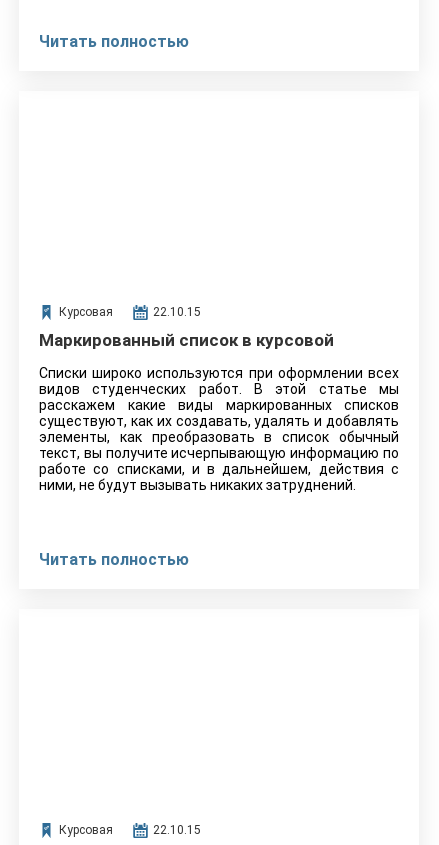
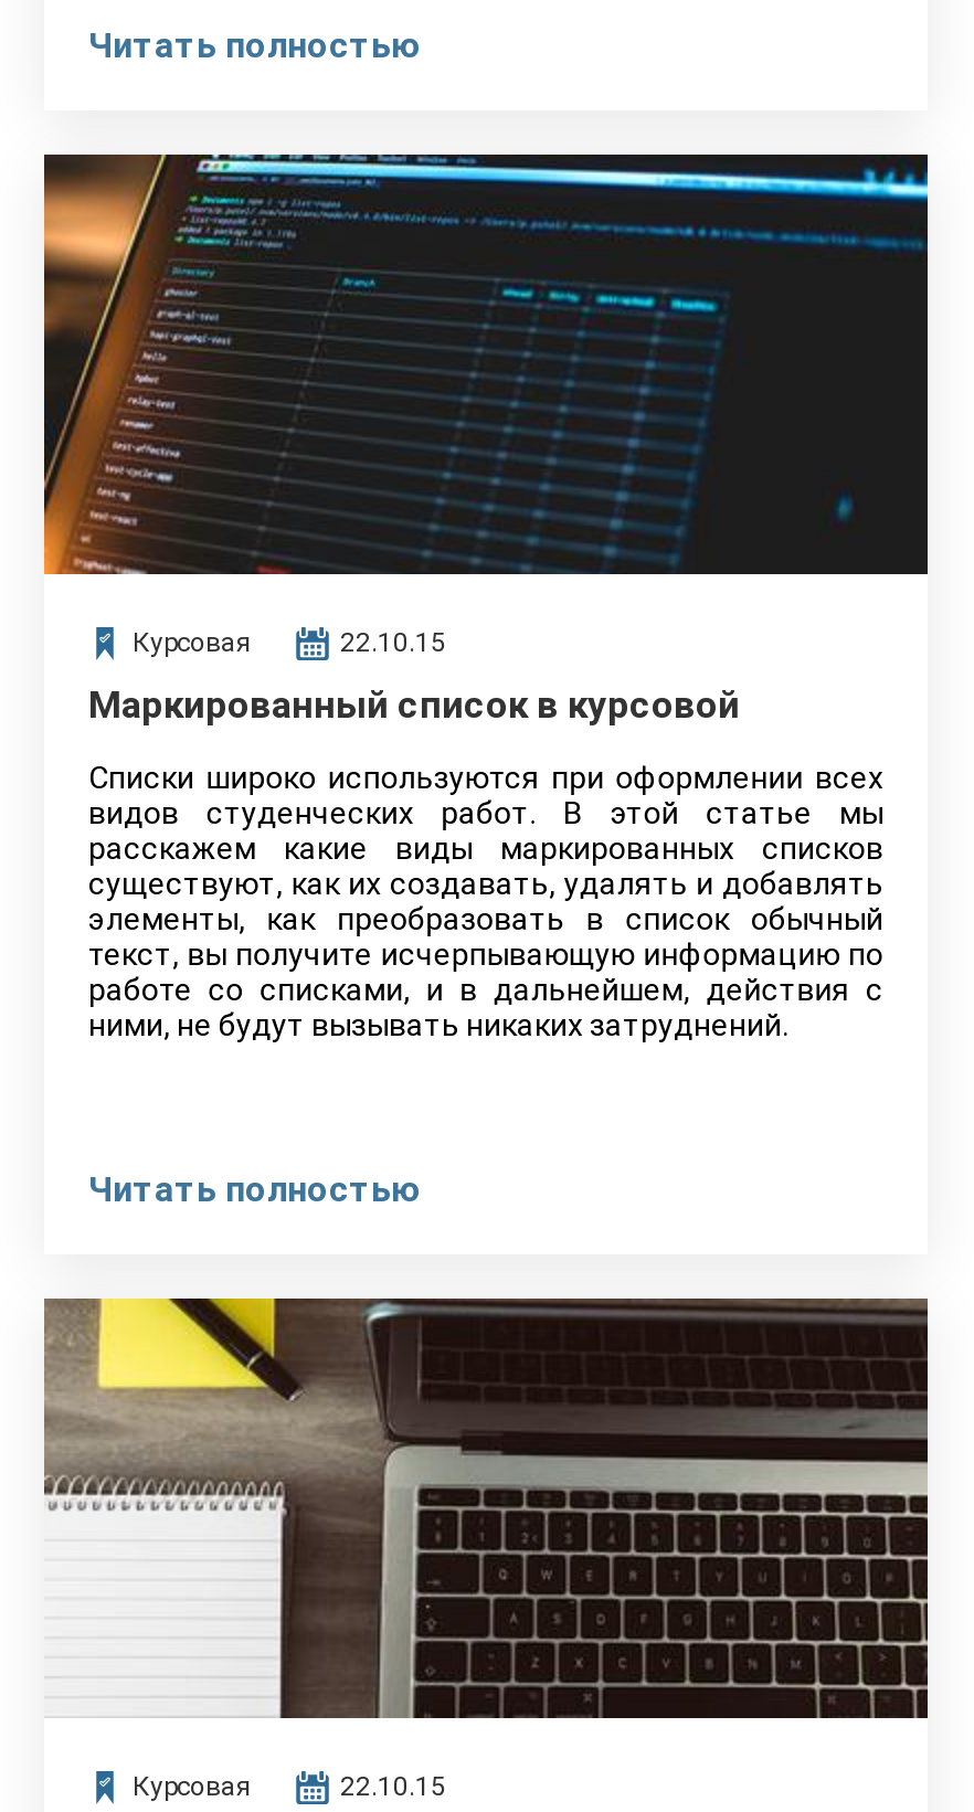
none -> [42,152,930,576] [image]
none -> [42,1296,930,1720] [image]

